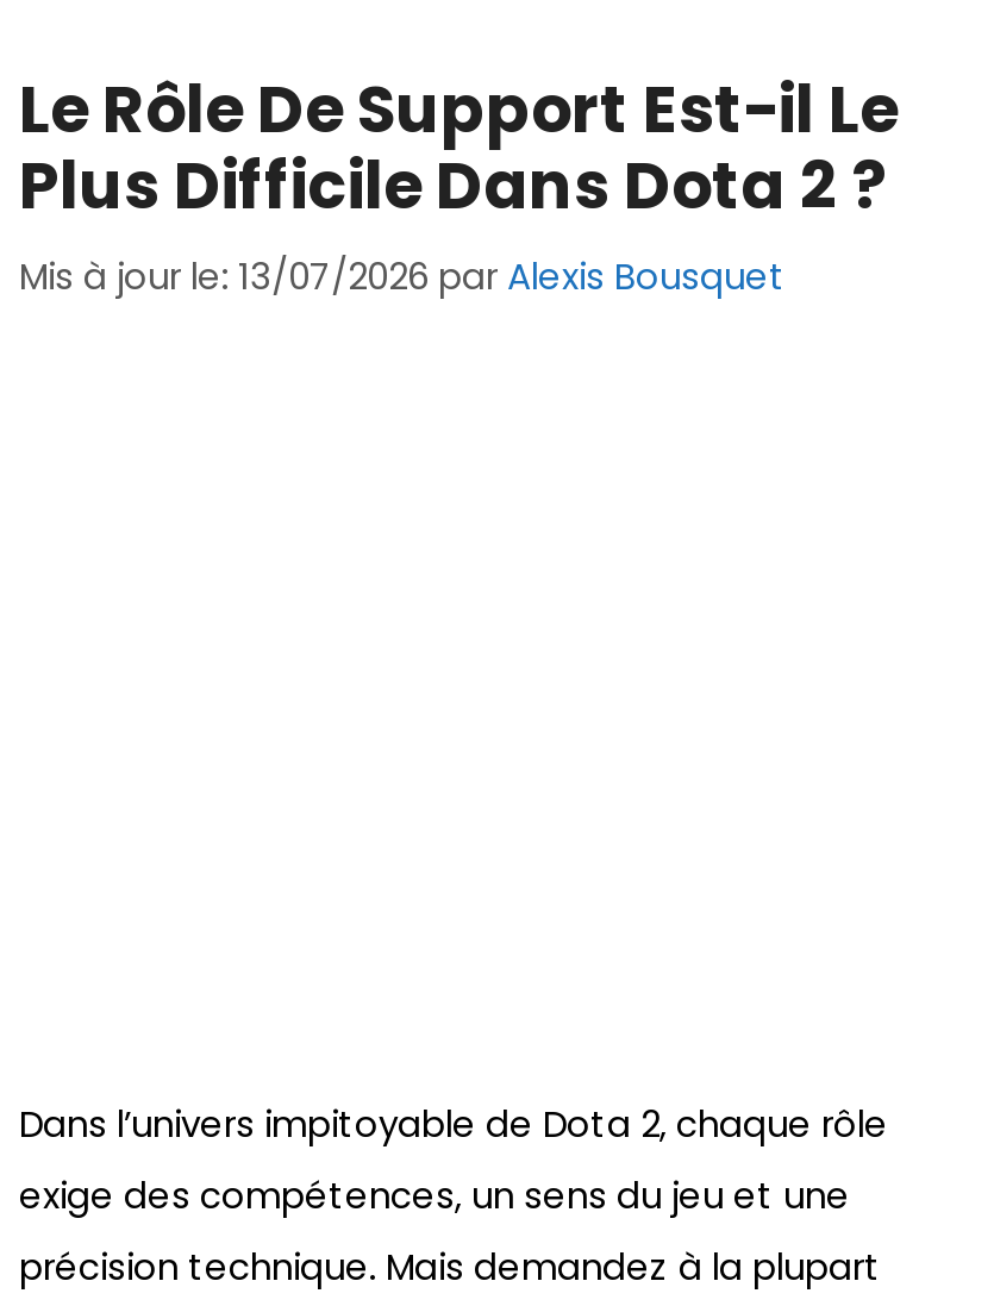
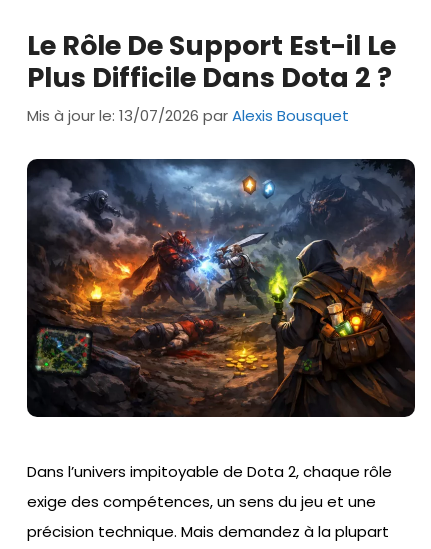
none -> [26,158,416,418] [image]

